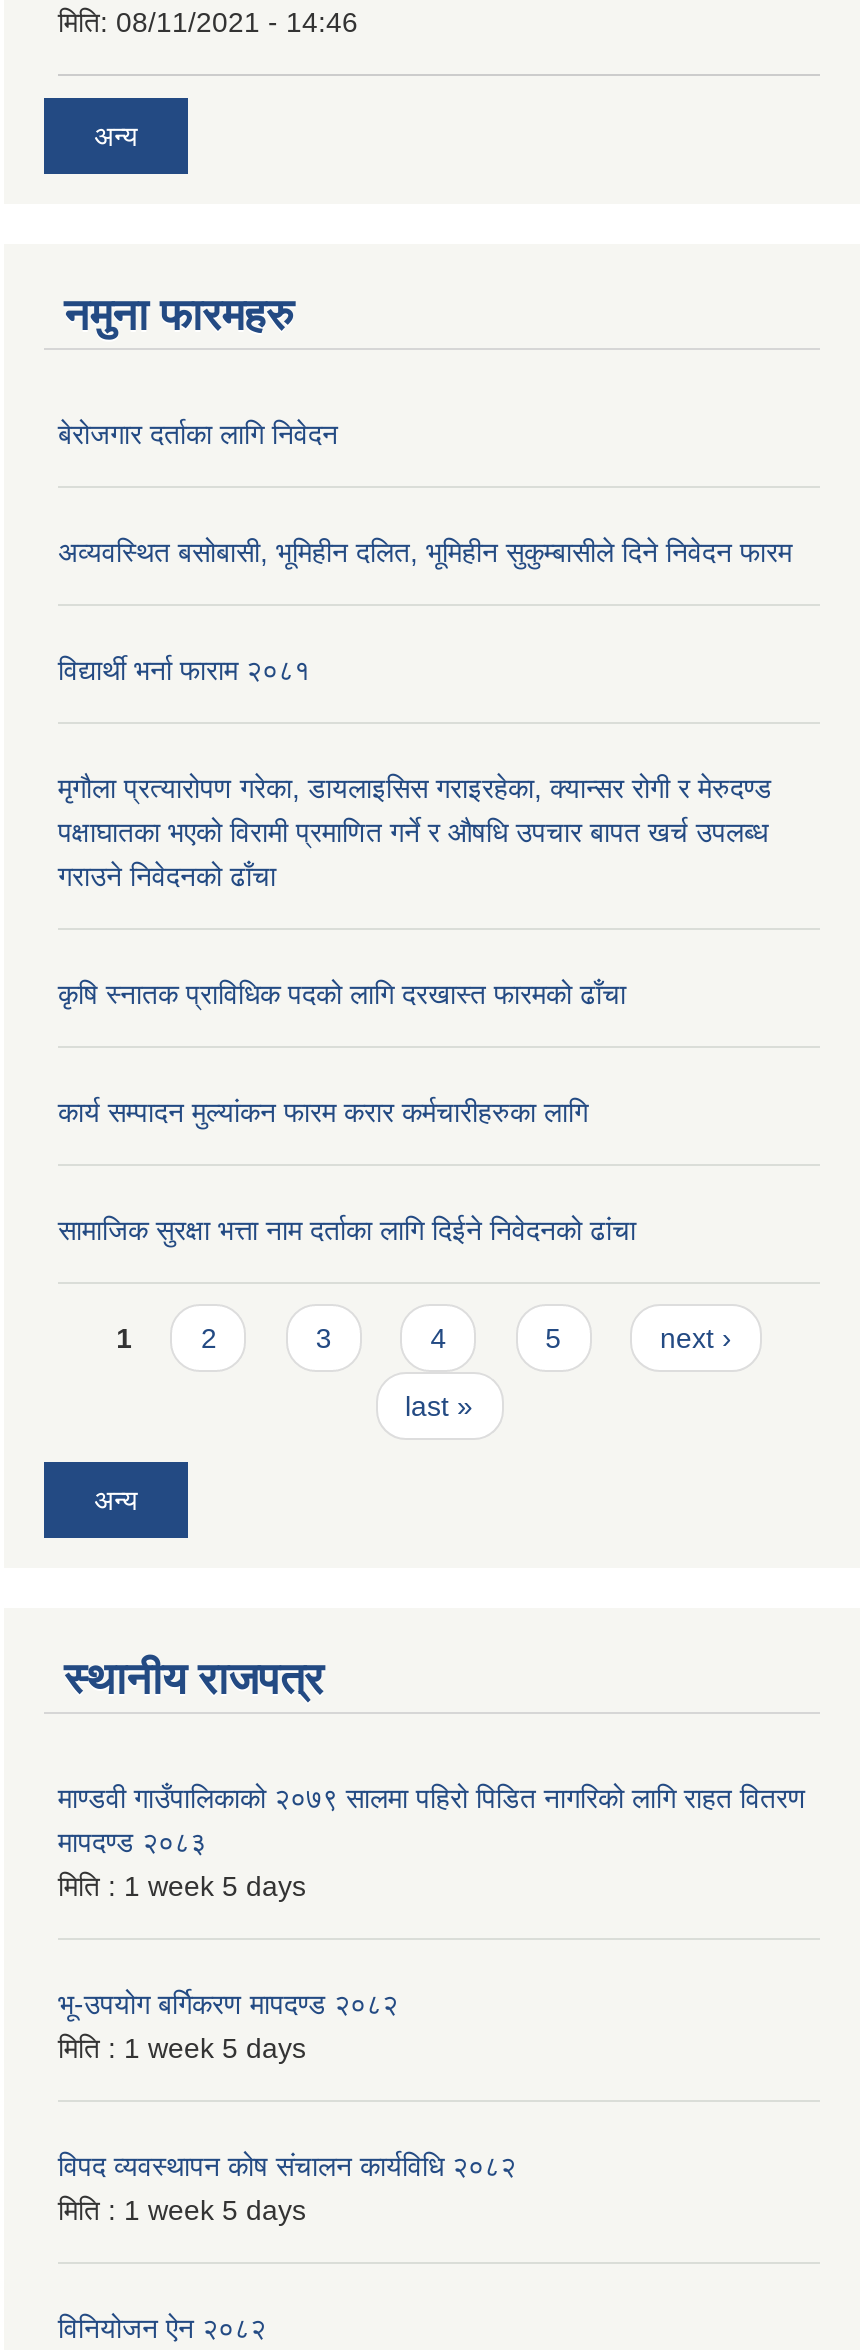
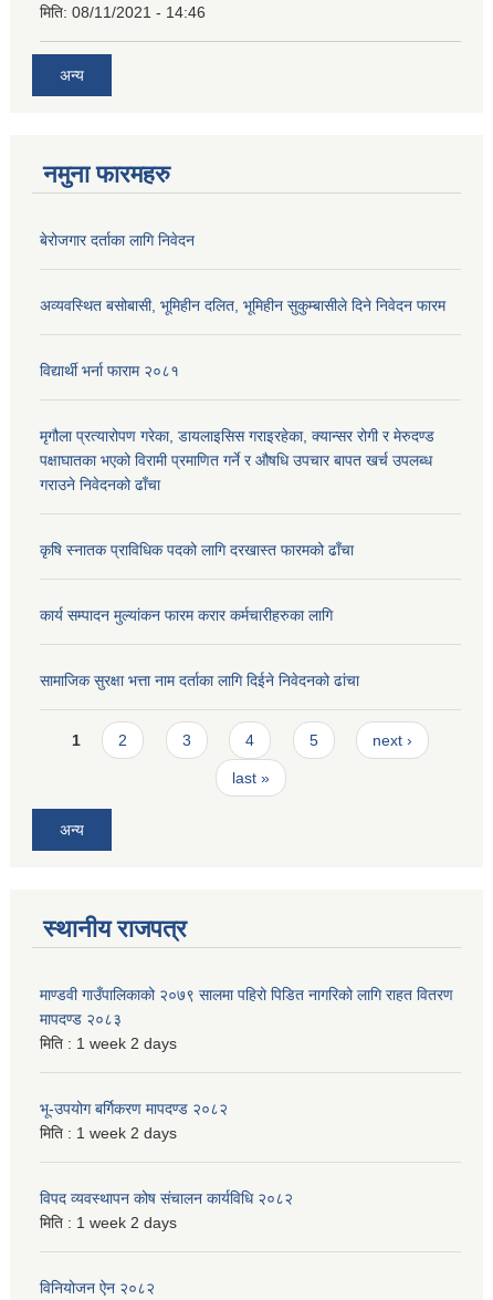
[58,1870,306,1902] मिति : 1 week 5 days -> [40,1034,177,1052] मिति : 1 week 2 days
[58,2032,306,2064] मिति : 1 week 5 days -> [40,1124,177,1142] मिति : 1 week 2 days
[58,2194,306,2226] मिति : 1 week 5 days -> [40,1213,177,1231] मिति : 1 week 2 days

